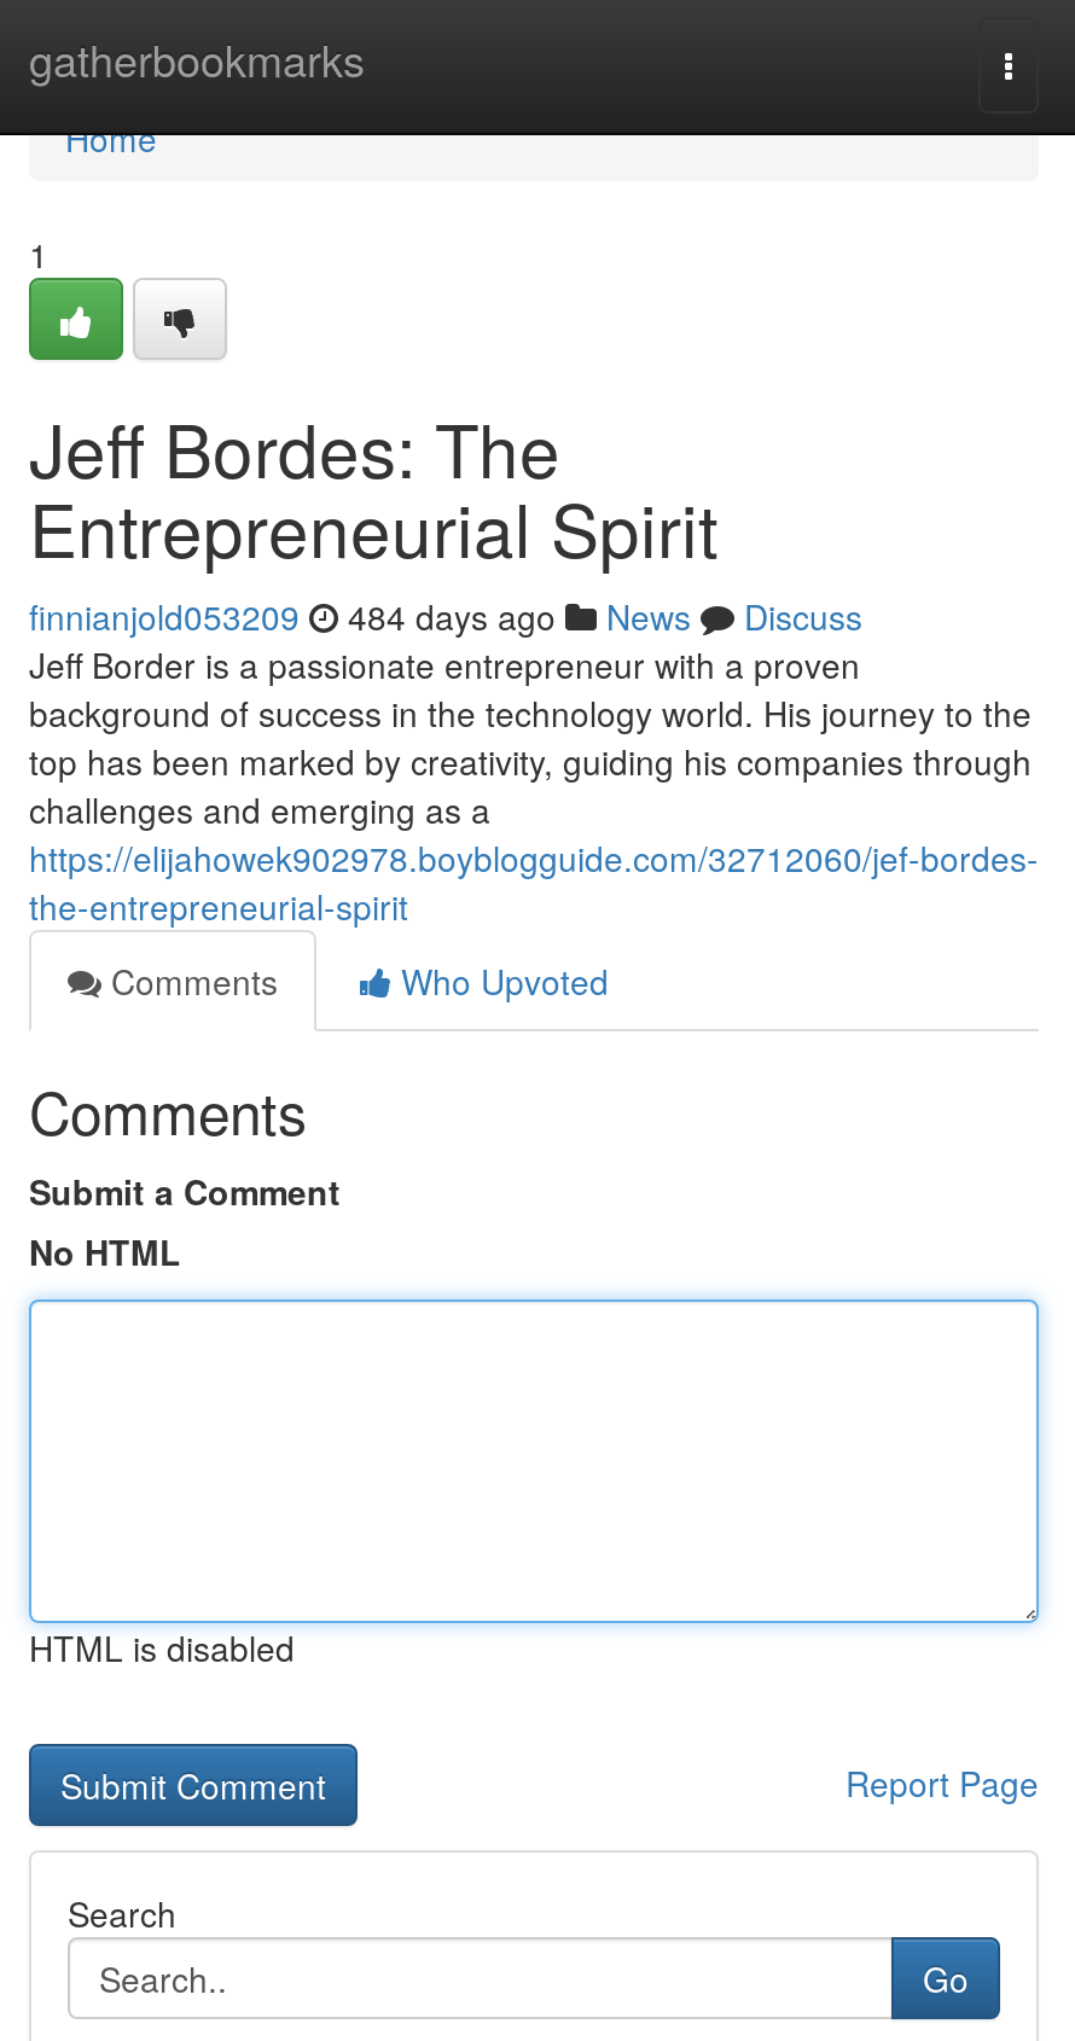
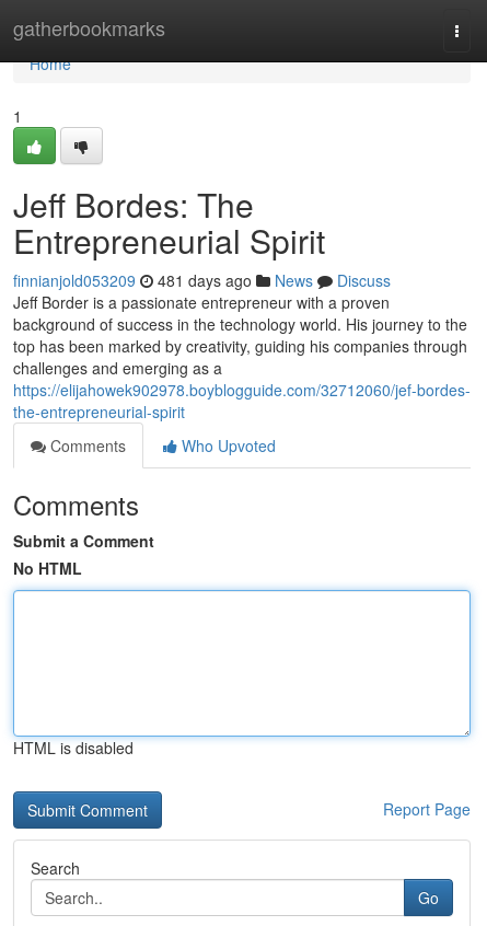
[29,592,862,640] finnianjold053209 484 days ago News Discuss -> [13,269,391,291] finnianjold053209 481 days ago News Discuss

